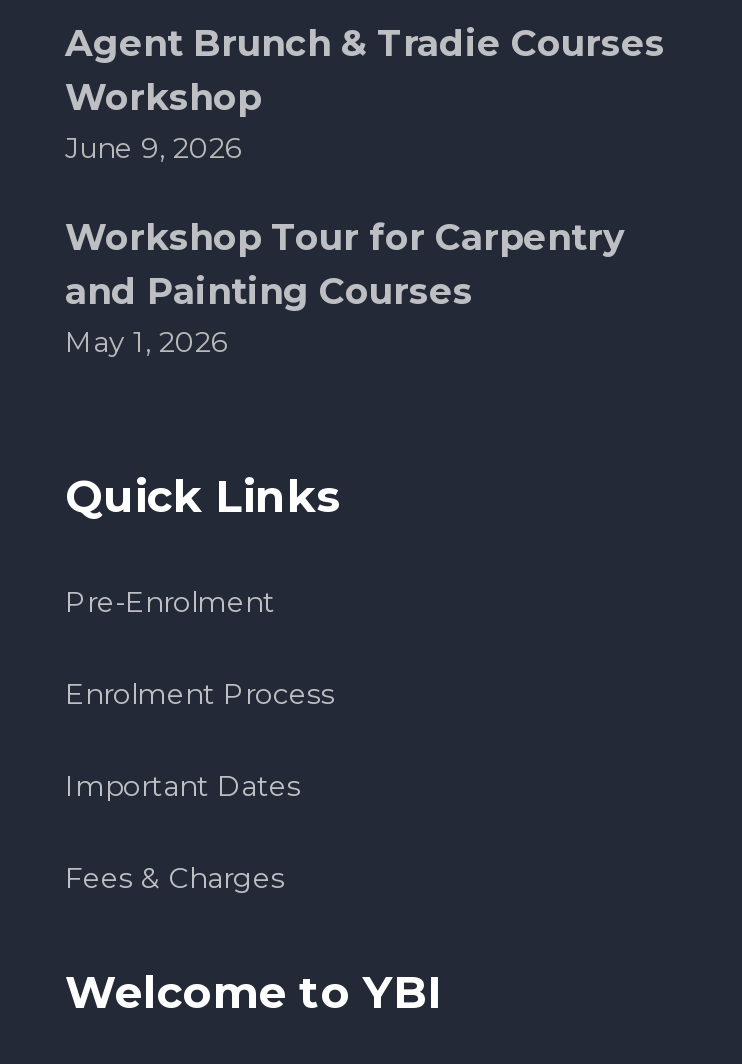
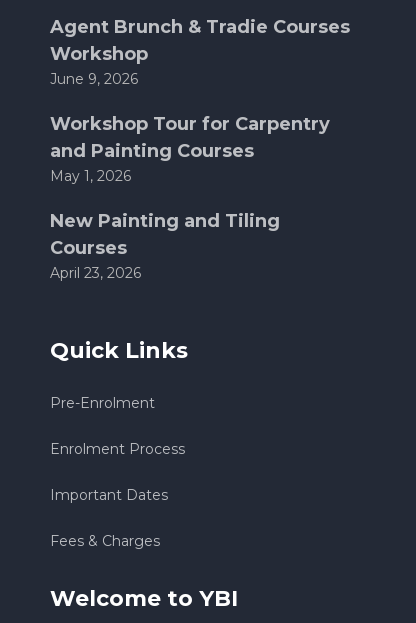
none -> [50,210,280,282] New Painting and Tiling | Courses | April 23, 2026

